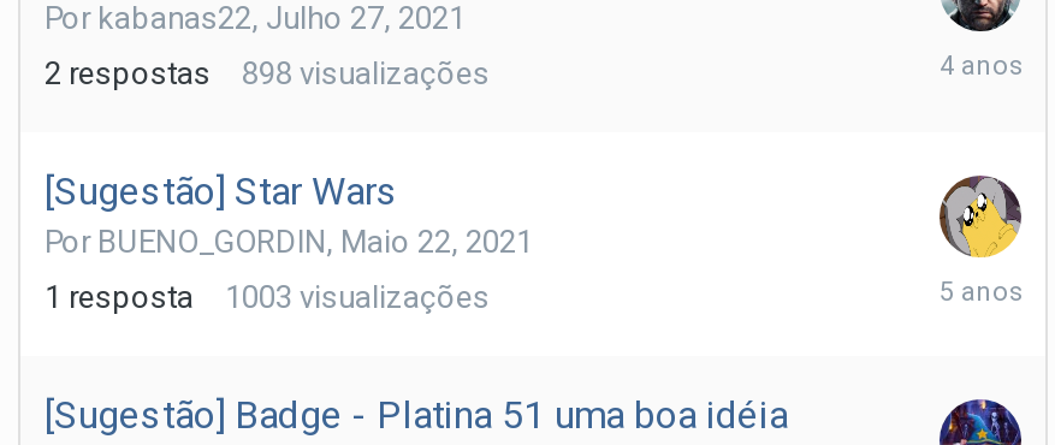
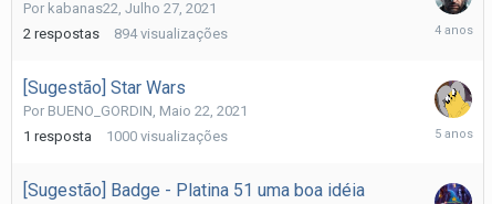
[242,55,490,91] 898 visualizações -> [114,25,228,42] 894 visualizações
[225,279,490,315] 1003 visualizações -> [106,128,228,144] 1000 visualizações

